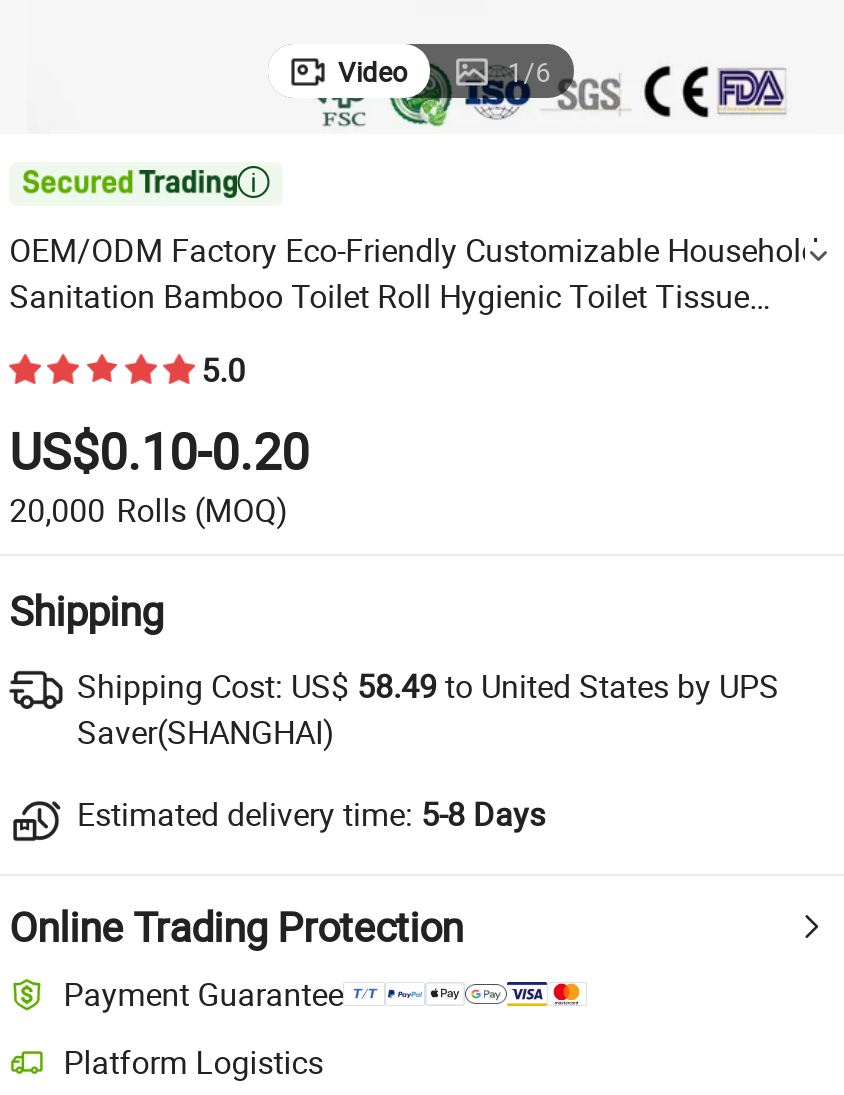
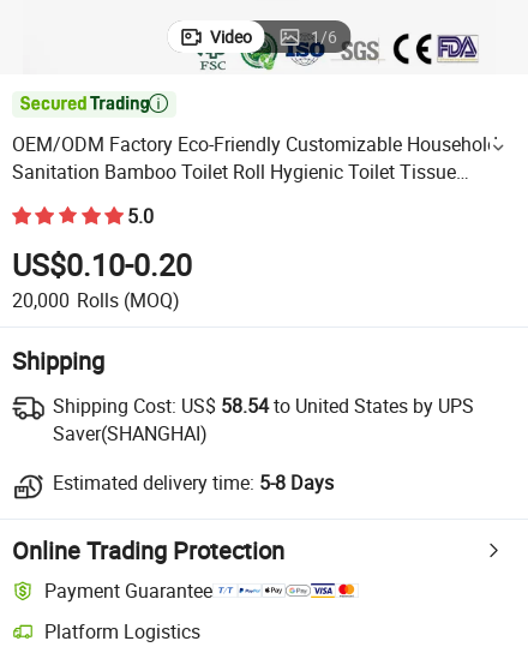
[77,665,779,709] Shipping Cost: US$58.49 to United States by UPS -> [53,393,474,419] Shipping Cost: US$58.54 to United States by UPS

